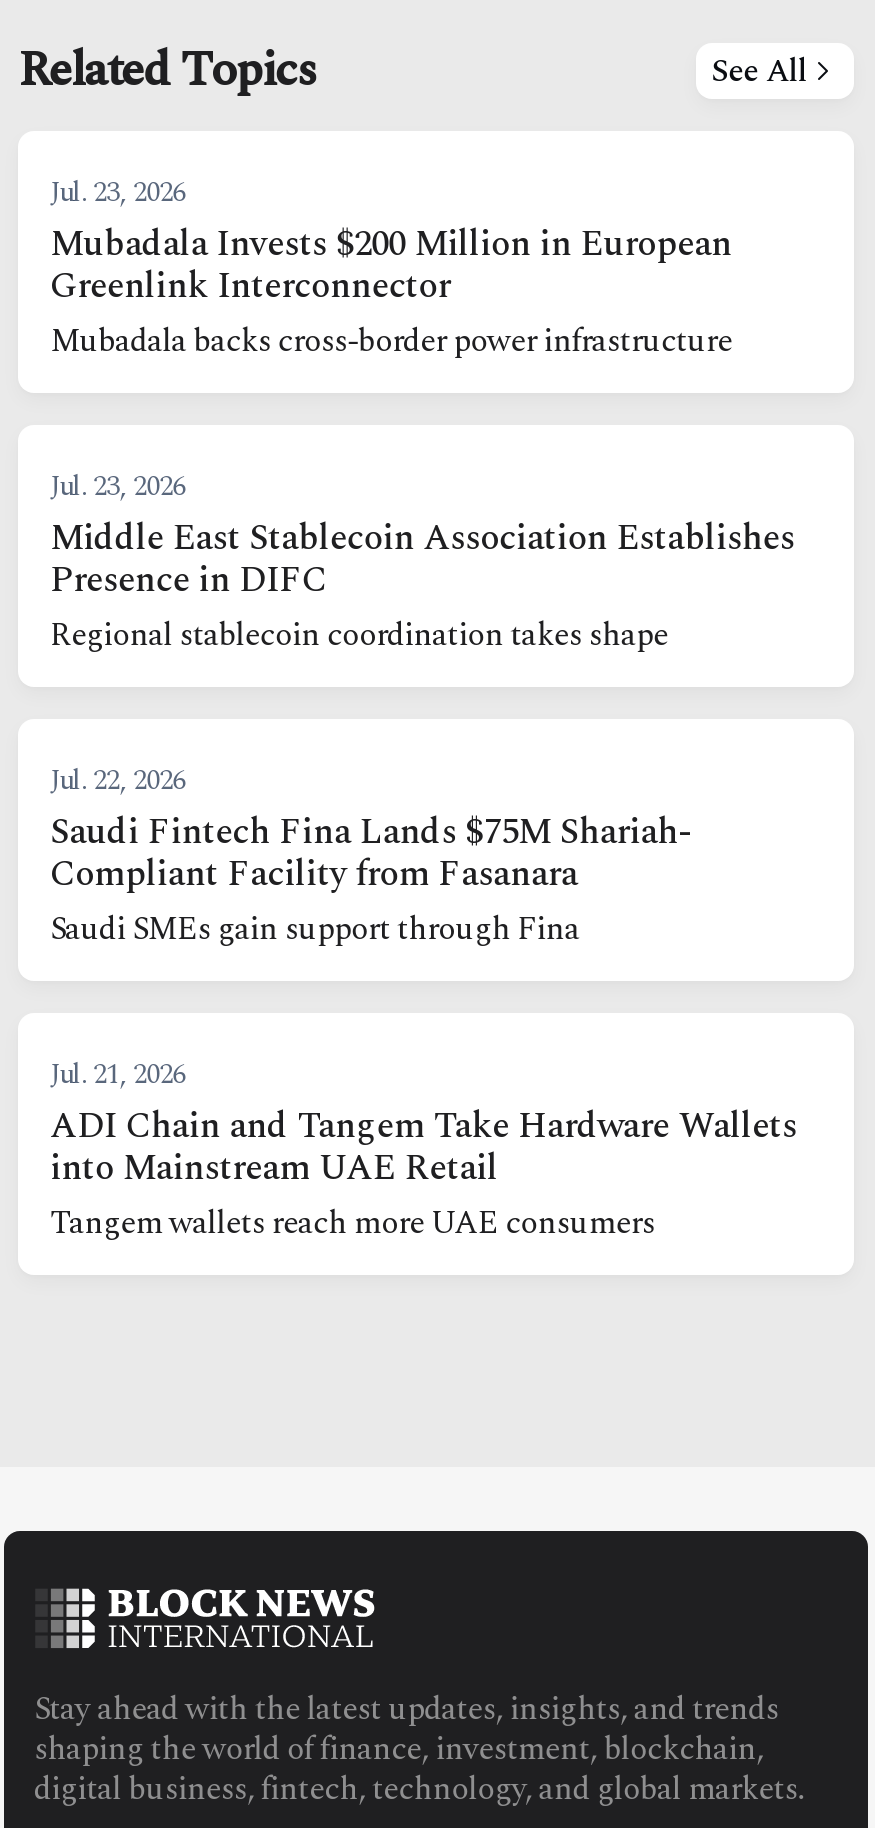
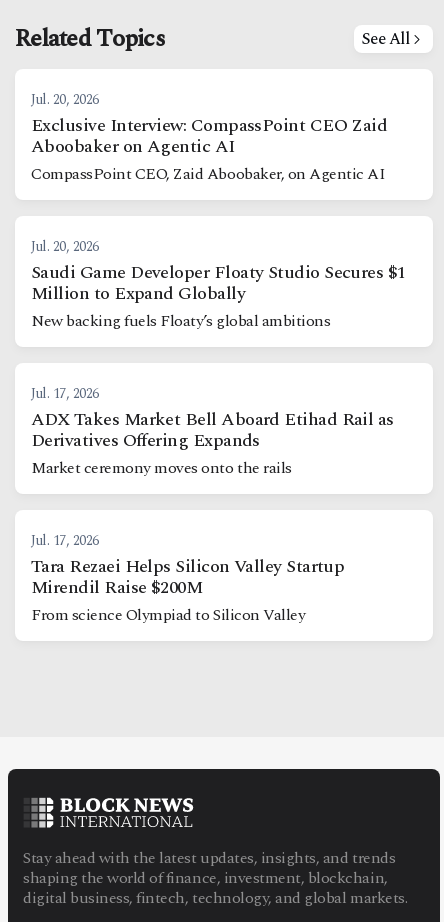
[50,171,732,365] Jul. 23, 2026 | Mubadala Invests $200 Million in European | Greenlink Interconnector | Mubadala backs cross-border power infrastructure -> [31,89,387,186] Jul. 20, 2026 | Exclusive Interview: CompassPoint CEO Zaid | Aboobaker on Agentic AI | CompassPoint CEO, Zaid Aboobaker, on Agentic AI
[50,465,794,659] Jul. 23, 2026 | Middle East Stablecoin Association Establishes | Presence in DIFC | Regional stablecoin coordination takes shape -> [31,236,406,333] Jul. 20, 2026 | Saudi Game Developer Floaty Studio Secures $1 | Million to Expand Globally | New backing fuels Floaty’s global ambitions
[50,759,691,953] Jul. 22, 2026 | Saudi Fintech Fina Lands $75M Shariah- | Compliant Facility from Fasanara | Saudi SMEs gain support through Fina -> [31,383,394,480] Jul. 17, 2026 | ADX Takes Market Bell Aboard Etihad Rail as | Derivatives Offering Expands | Market ceremony moves onto the rails
[50,1053,797,1247] Jul. 21, 2026 | ADI Chain and Tangem Take Hardware Wallets | into Mainstream UAE Retail | Tangem wallets reach more UAE consumers -> [31,530,344,627] Jul. 17, 2026 | Tara Rezaei Helps Silicon Valley Startup | Mirendil Raise $200M | From science Olympiad to Silicon Valley

